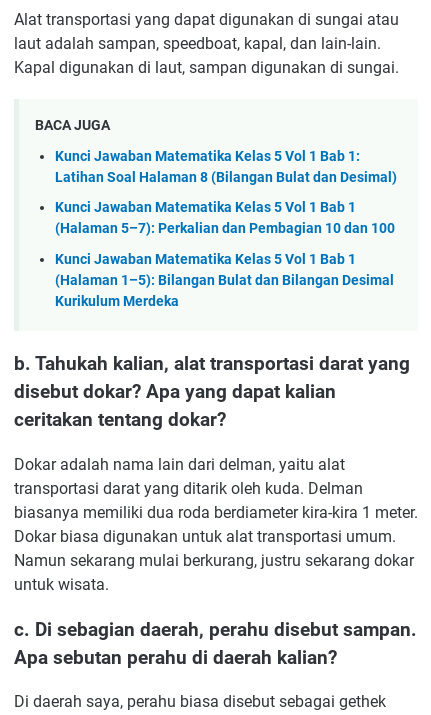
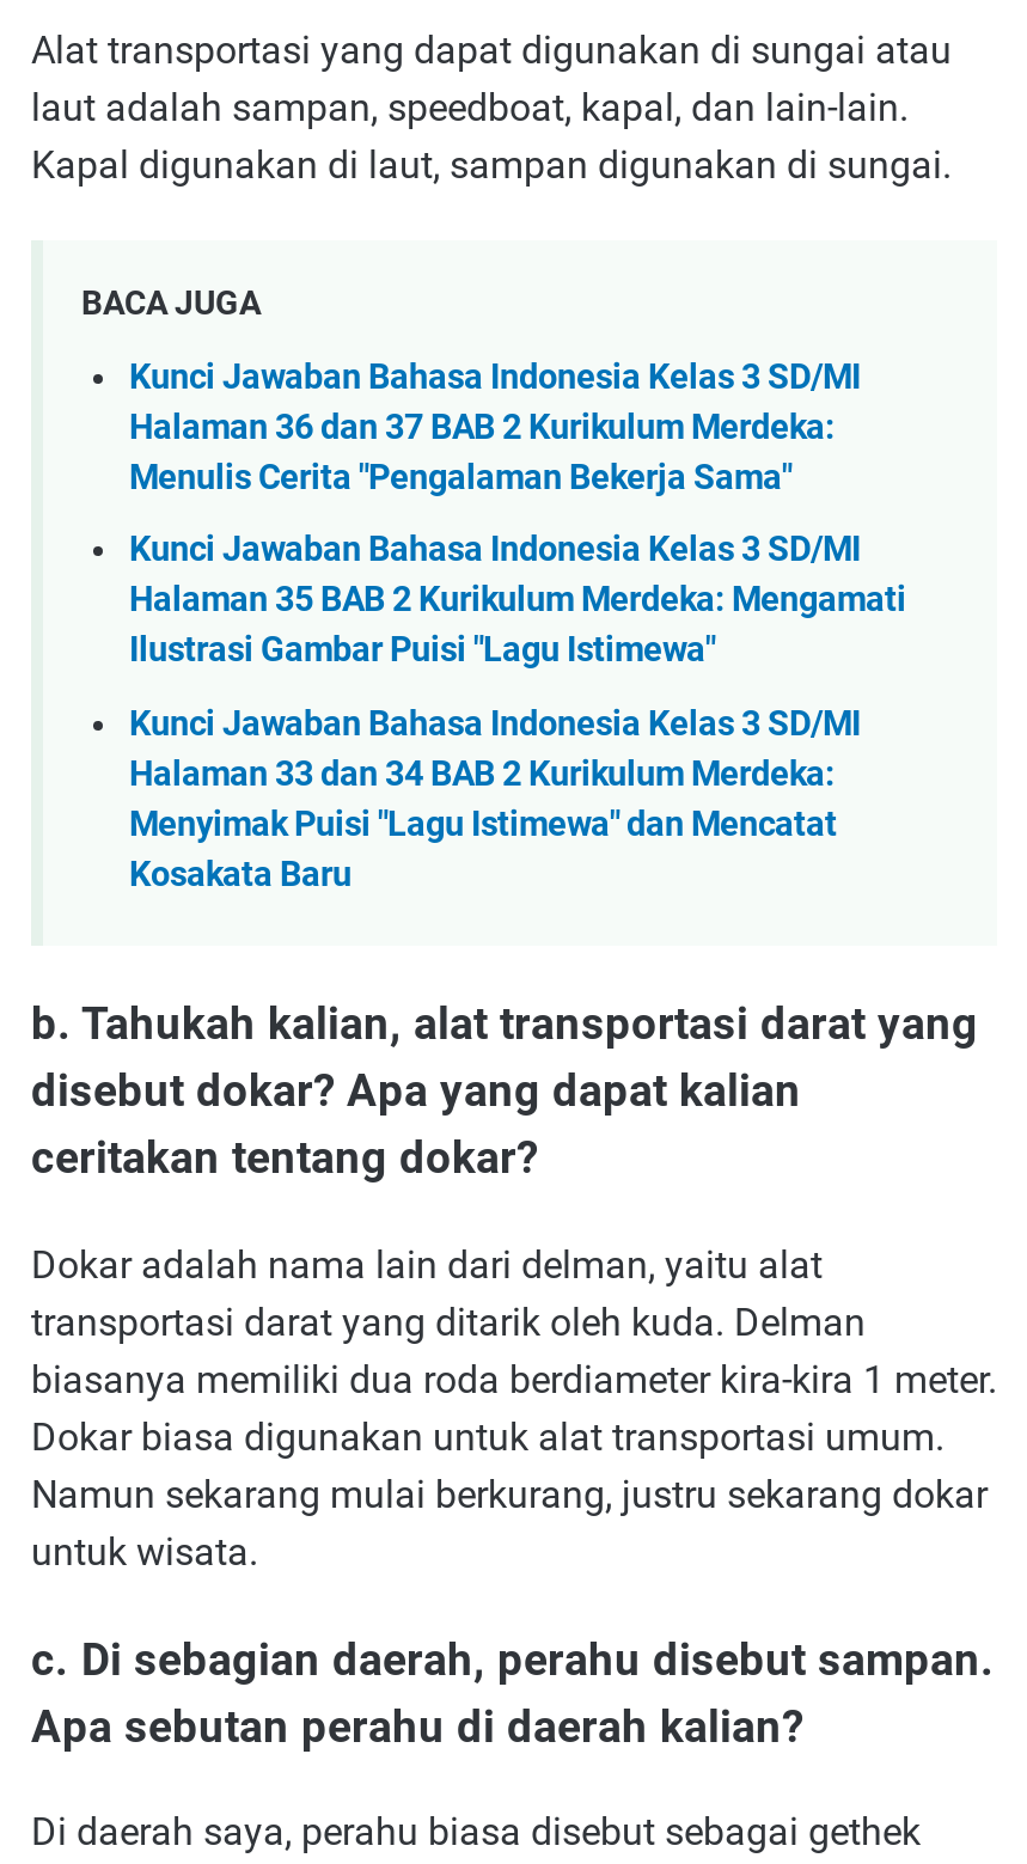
[55,148,397,186] Kunci Jawaban Matematika Kelas 5 Vol 1 Bab 1: | Latihan Soal Halaman 8 (Bilangan Bulat dan Desimal) -> [129,357,861,498] Kunci Jawaban Bahasa Indonesia Kelas 3 SD/MI | Halaman 36 dan 37 BAB 2 Kurikulum Merdeka: | Menulis Cerita "Pengalaman Bekerja Sama"
[55,199,395,237] Kunci Jawaban Matematika Kelas 5 Vol 1 Bab 1 | (Halaman 5–7): Perkalian dan Pembagian 10 dan 100 -> [129,530,906,671] Kunci Jawaban Bahasa Indonesia Kelas 3 SD/MI | Halaman 35 BAB 2 Kurikulum Merdeka: Mengamati | Ilustrasi Gambar Puisi "Lagu Istimewa"
[55,251,394,310] Kunci Jawaban Matematika Kelas 5 Vol 1 Bab 1 | (Halaman 1–5): Bilangan Bulat dan Bilangan Desimal | Kurikulum Merdeka -> [129,704,861,895] Kunci Jawaban Bahasa Indonesia Kelas 3 SD/MI | Halaman 33 dan 34 BAB 2 Kurikulum Merdeka: | Menyimak Puisi "Lagu Istimewa" dan Mencatat | Kosakata Baru

